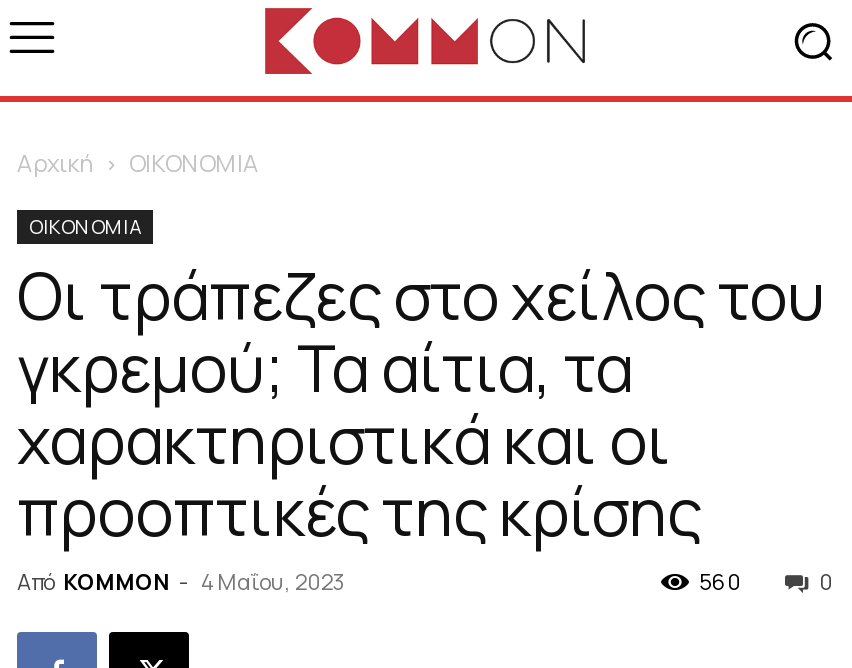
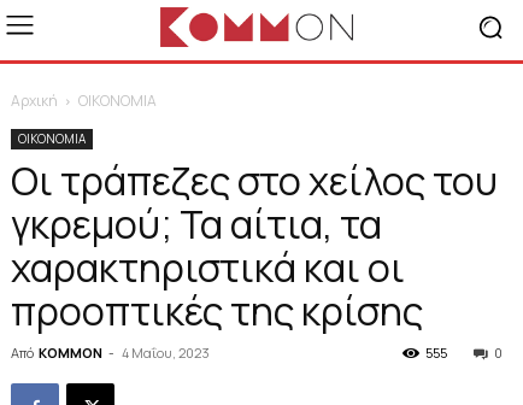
[699,566,741,596] 560 -> [425,344,447,362] 555

